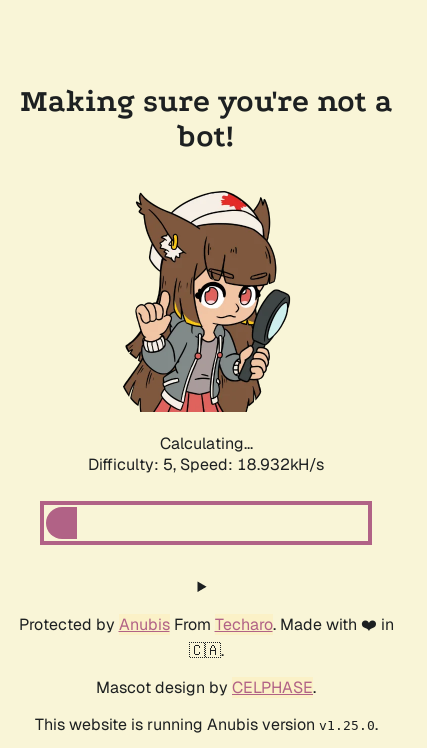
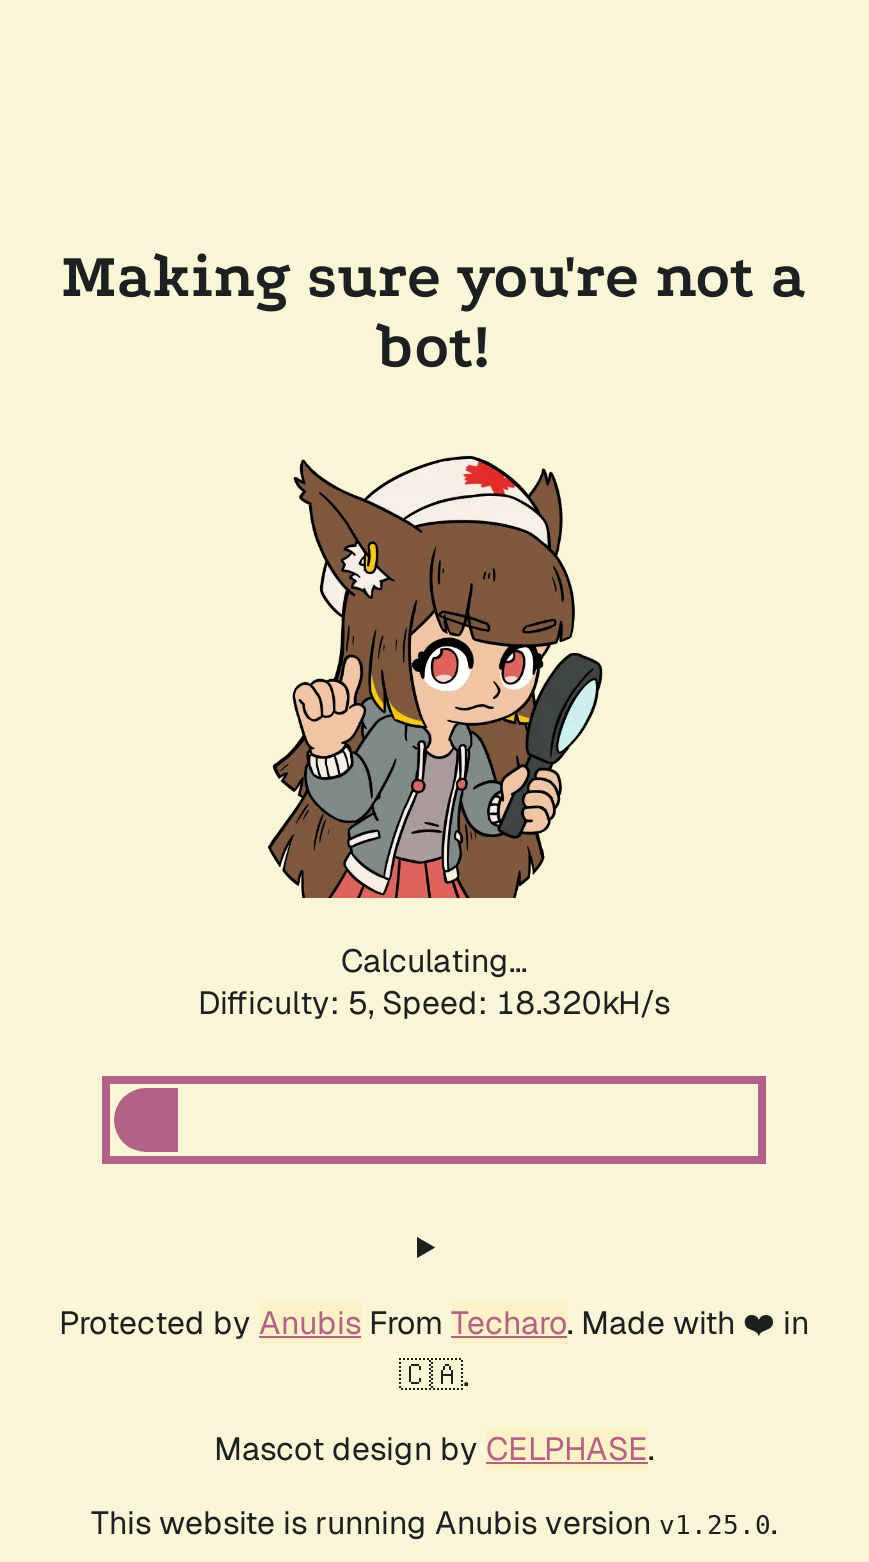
[88,454,324,475] Difficulty: 5, Speed: 18.932kH/s -> [198,982,670,1024] Difficulty: 5, Speed: 18.320kH/s

